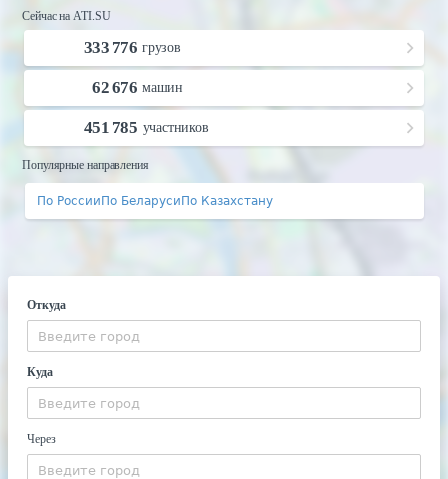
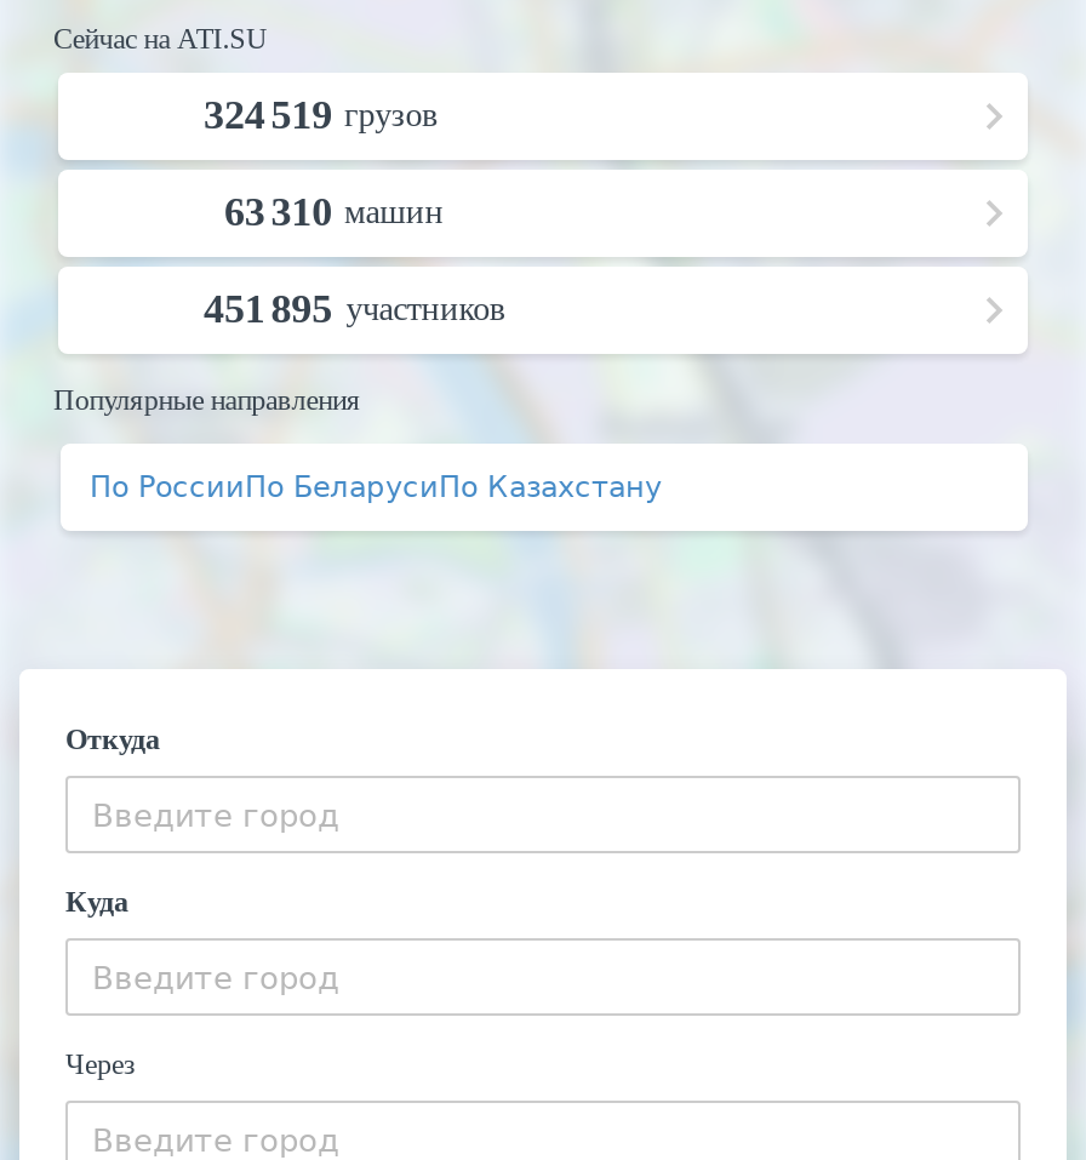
[84,38,181,57] 333 776 грузов -> [204,92,438,138] 324 519 грузов
[92,78,183,97] 62 676 машин -> [224,189,444,235] 63 310 машин
[84,118,209,137] 451 785 участников -> [204,286,506,332] 451 895 участников

